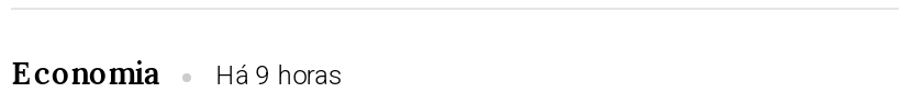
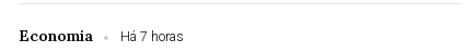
[12,54,344,93] Economia Há 9 horas -> [19,26,184,46] Economia Há 7 horas

